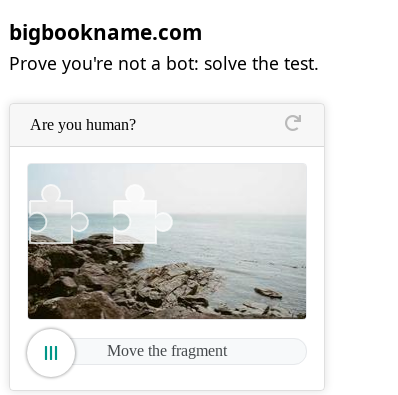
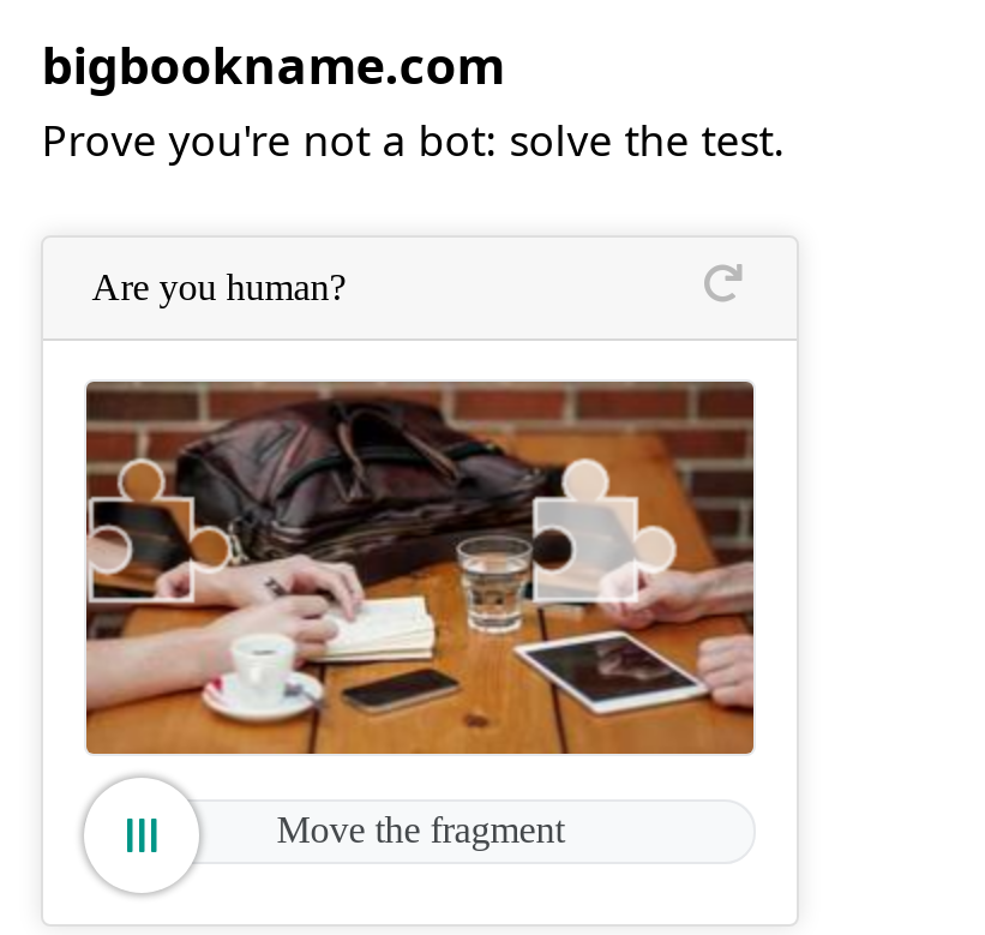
[27,164,307,320] [image] -> [84,379,756,756] [image]

